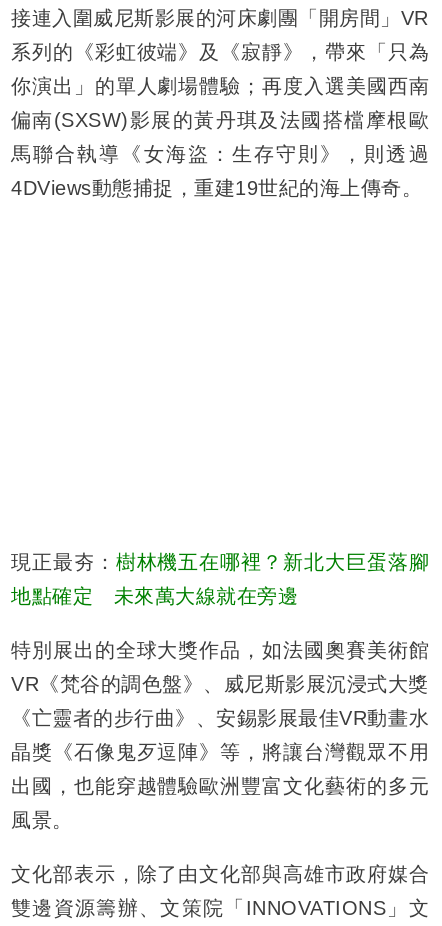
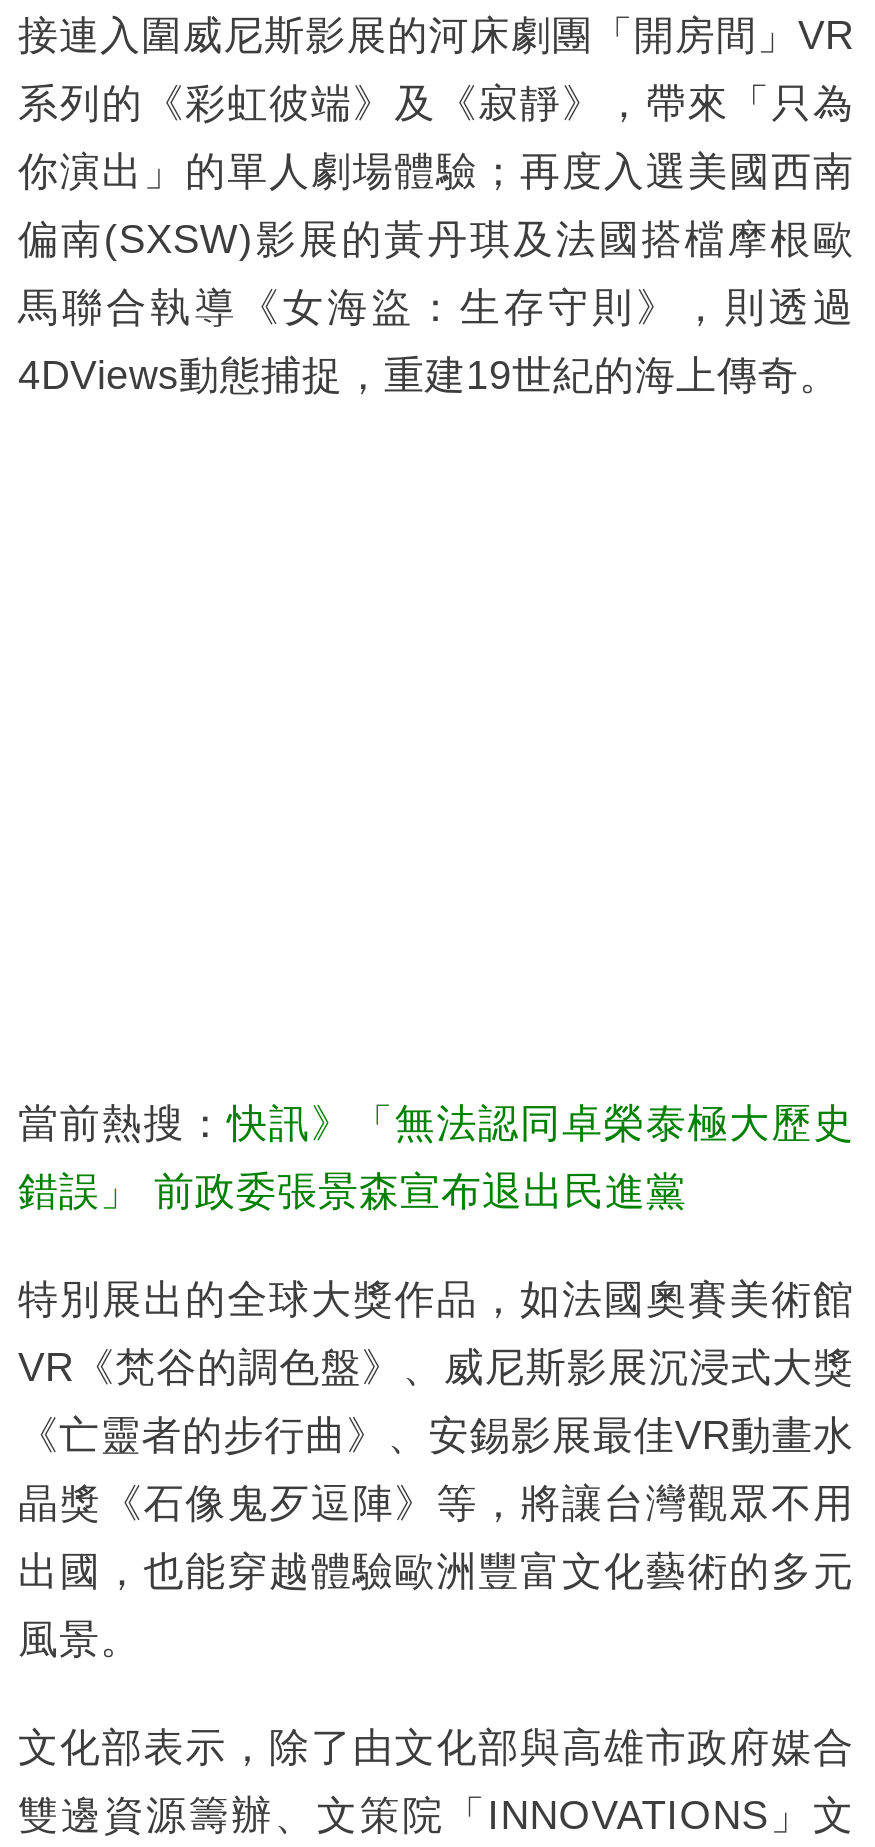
[11,551,429,573] 現正最夯：樹林機五在哪裡？新北大巨蛋落腳 -> [18,1100,854,1144] 當前熱搜：快訊》「無法認同卓榮泰極大歷史
[11,585,298,607] 地點確定 未來萬大線就在旁邊 -> [18,1168,687,1212] 錯誤」 前政委張景森宣布退出民進黨

